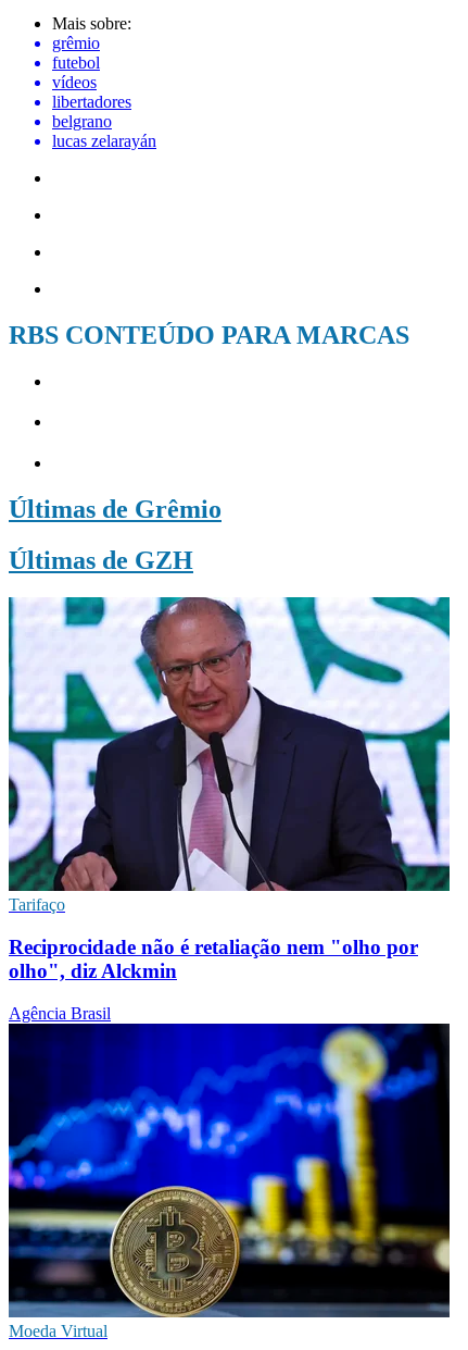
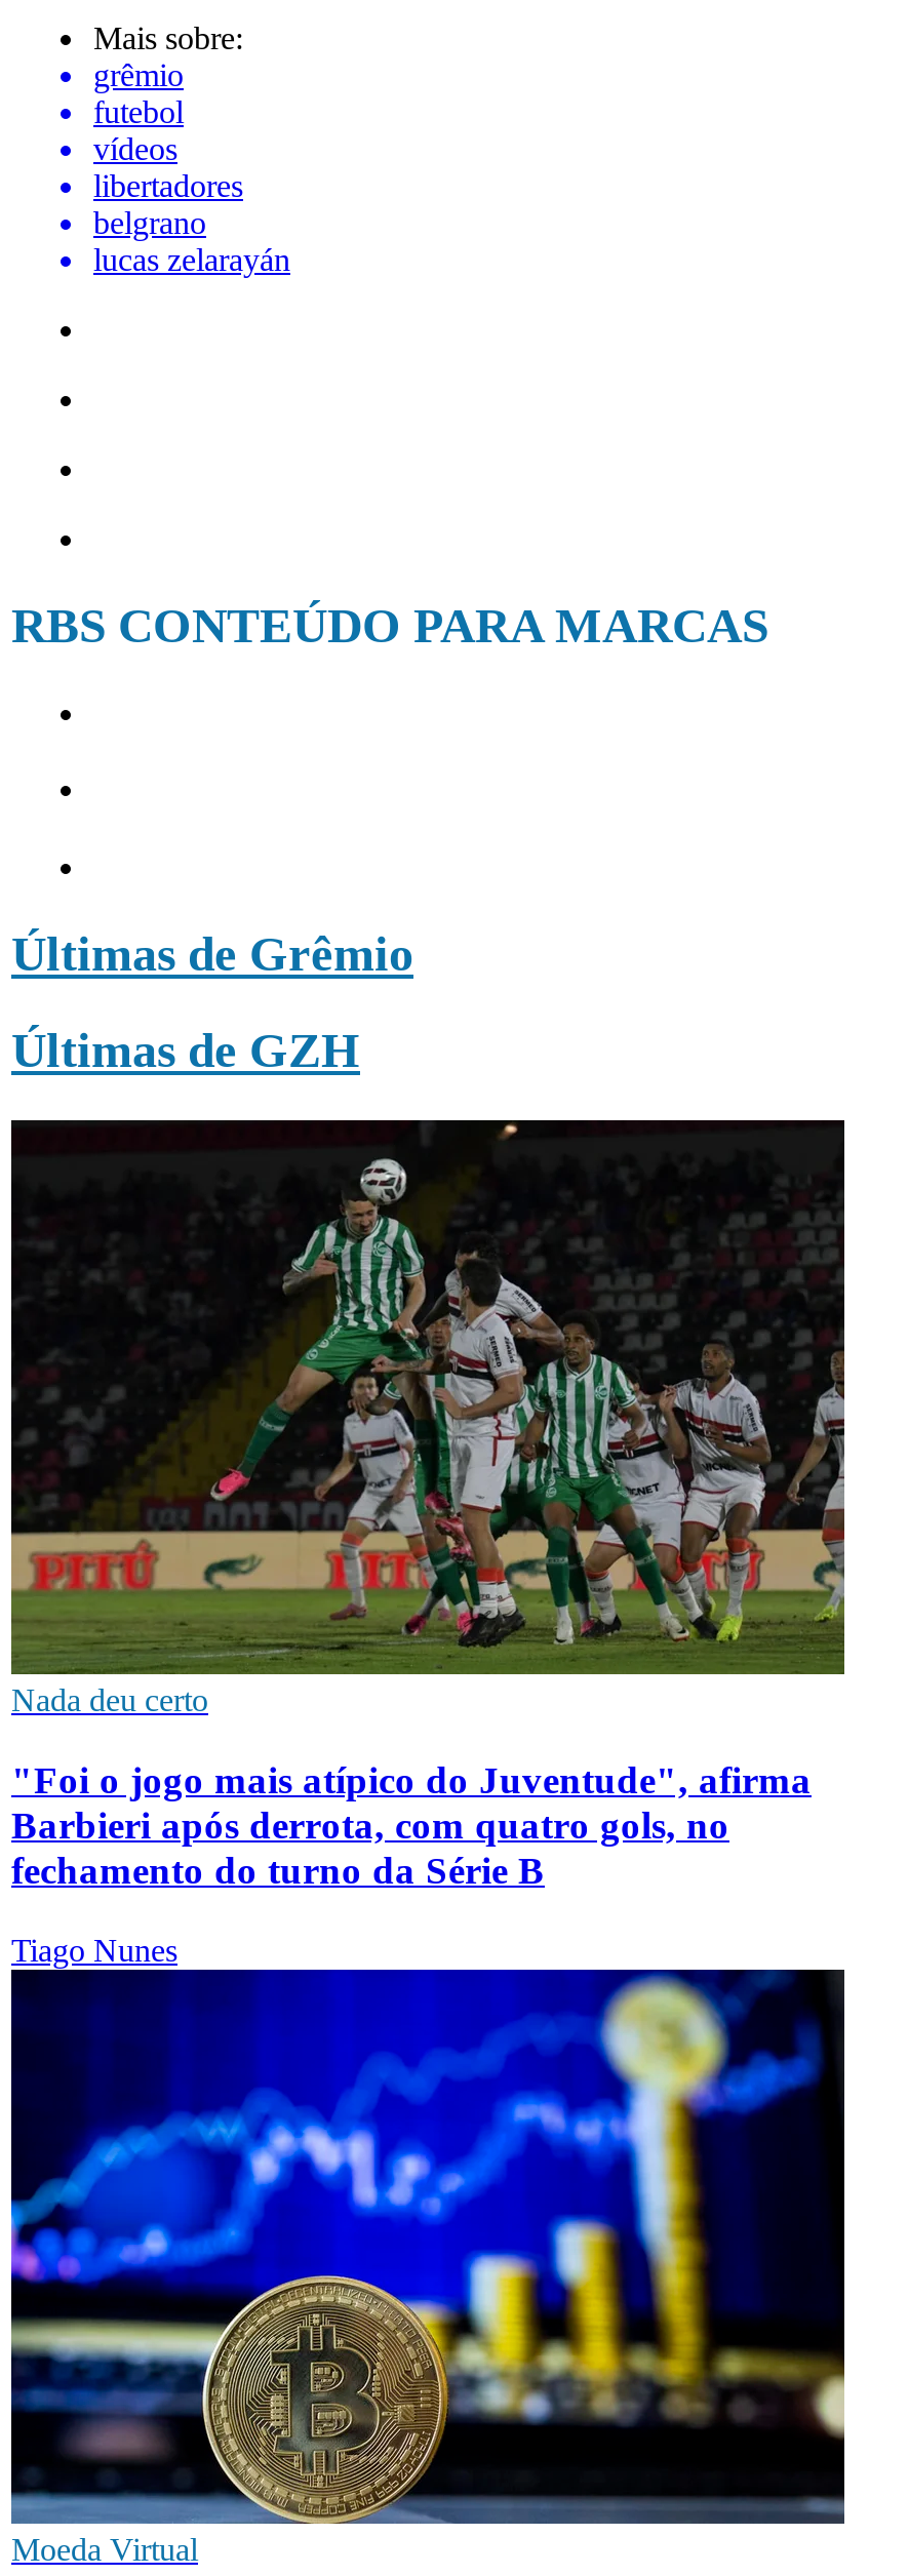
[8,596,451,914] [image] | Tarifaço -> [9,1118,846,1718] [image] | Nada deu certo
[9,935,418,982] Reciprocidade não é retaliação nem "olho por | olho", diz Alckmin -> [11,1758,812,1891] "Foi o jogo mais atípico do Juventude", afirma | Barbieri após derrota, com quatro gols, no | fechamento do turno da Série B
[9,1004,111,1022] Agência Brasil -> [11,1932,177,1967] Tiago Nunes

